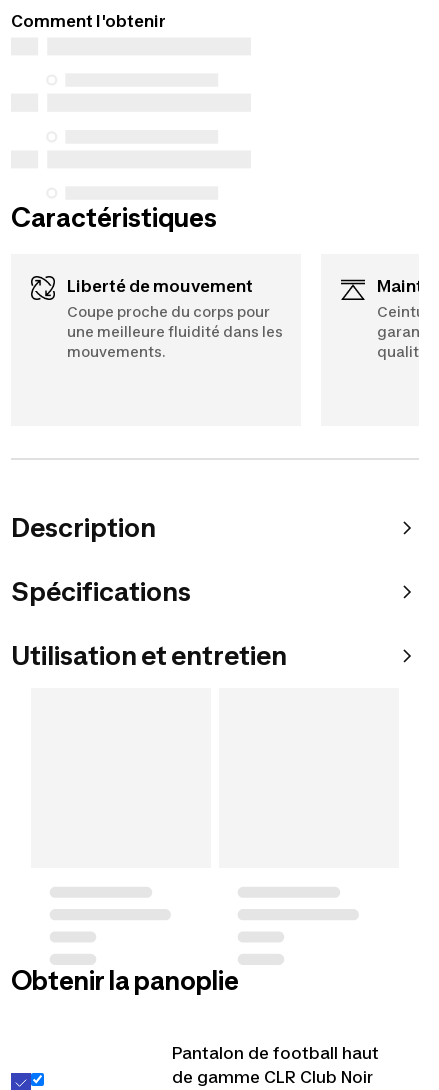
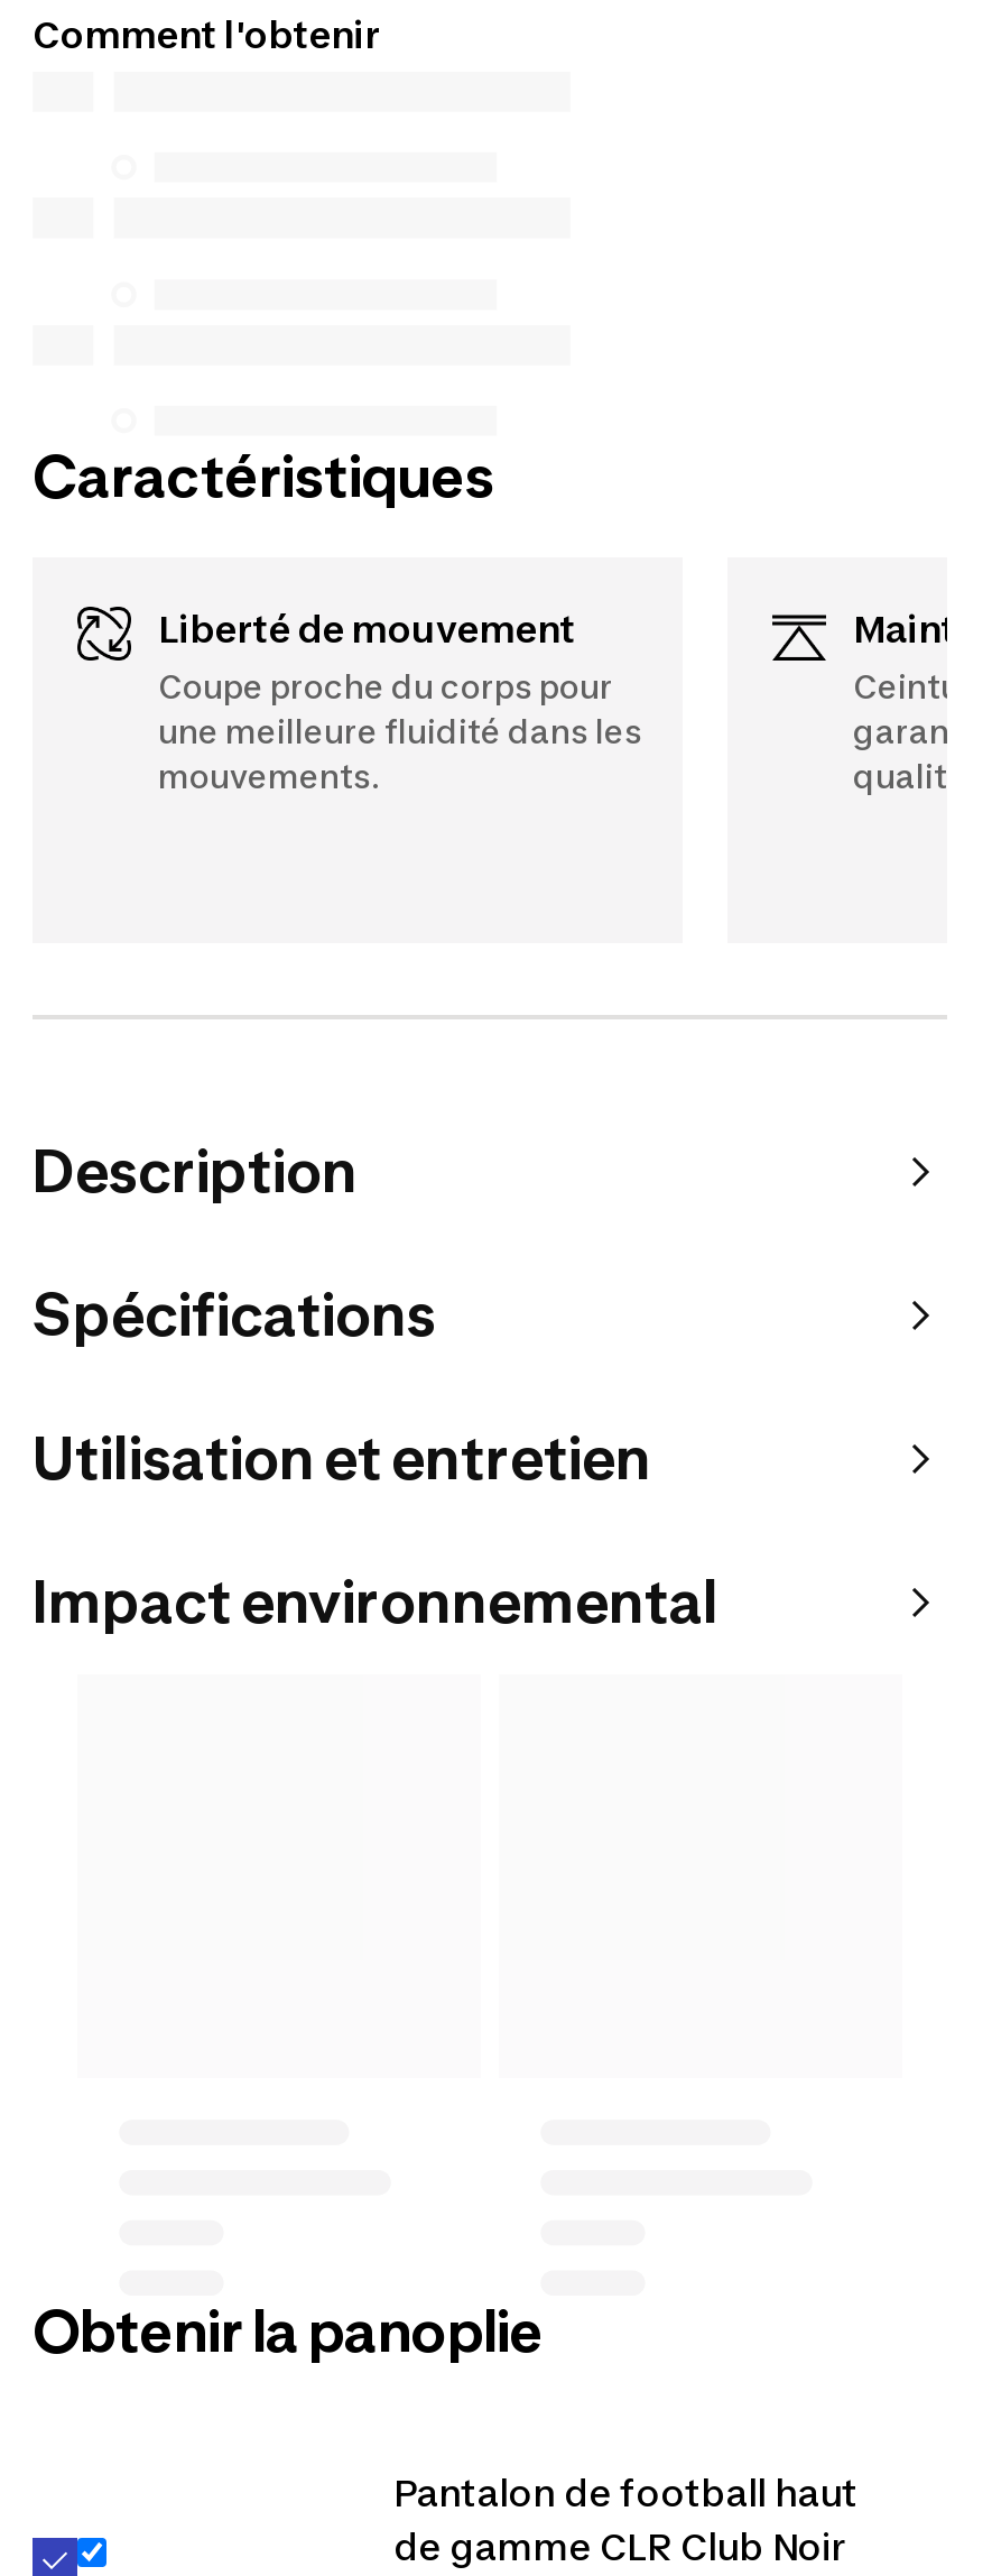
none -> [33,1568,718,1637] Impact environnemental

